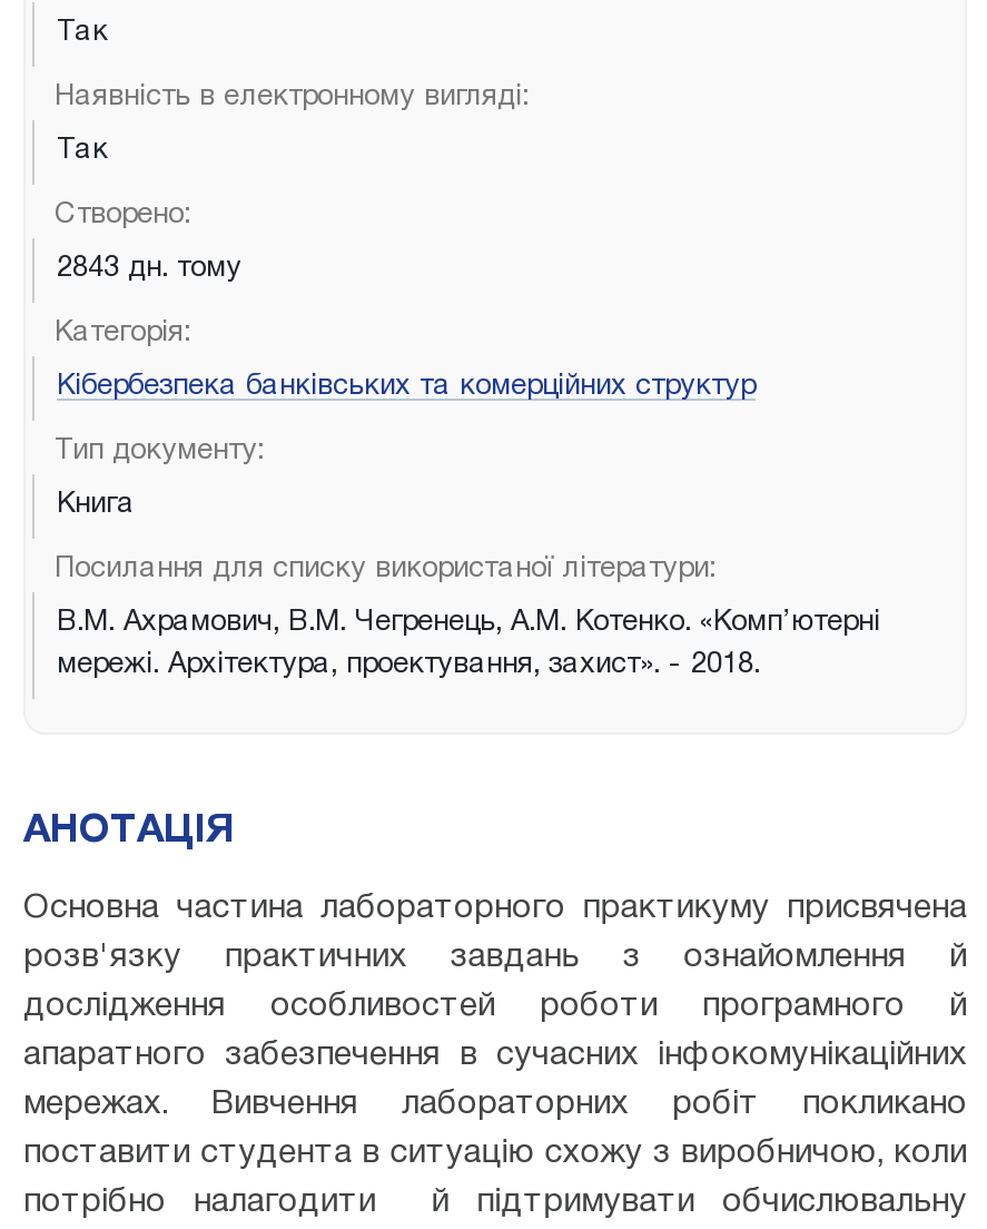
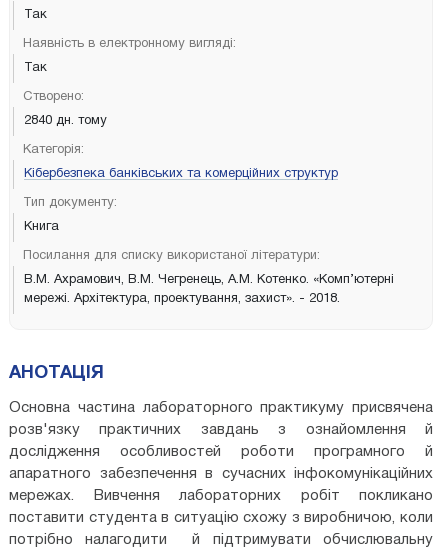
[57,255,241,282] 2843 дн. тому -> [24,115,107,127] 2840 дн. тому

